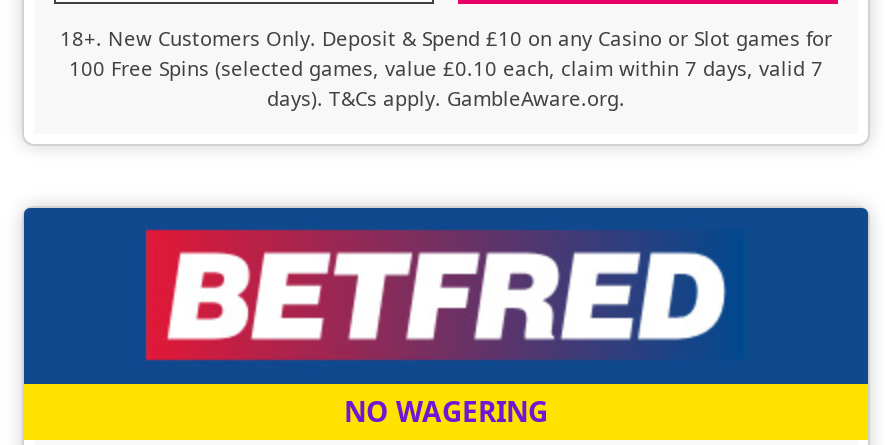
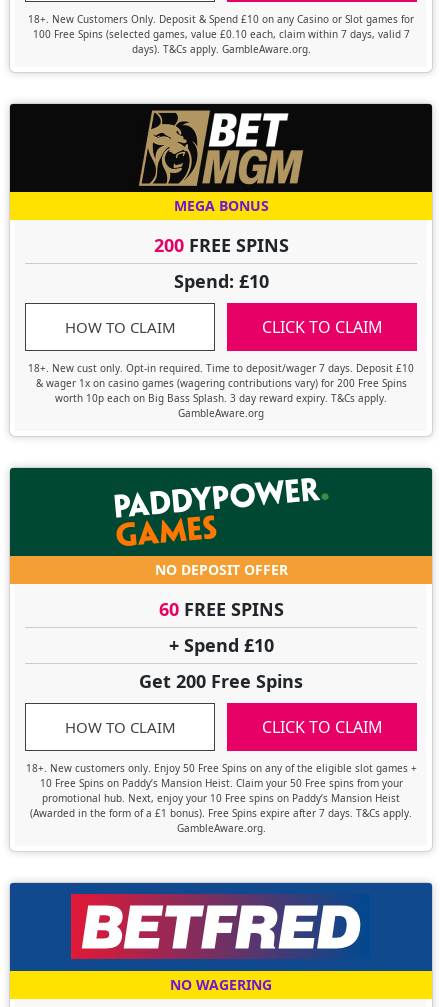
none -> [9,103,433,420] [image] | MEGA BONUS | 200 FREE SPINS | Spend: £10 | CLICK TO CLAIM | HOW TO CLAIM | 18+. New cust only. Opt-in required. Time to deposit/wager 7 days. Deposit £10 | & wager 1x on casino games (wagering contributions vary) for 200 Free Spins | worth 10p each on Big Bass Splash. 3 day reward expiry. T&Cs apply. | GambleAware.org
none -> [9,466,433,835] [image] | NO DEPOSIT OFFER | 60 FREE SPINS | + Spend £10 | Get 200 Free Spins | CLICK TO CLAIM | HOW TO CLAIM | 18+. New customers only. Enjoy 50 Free Spins on any of the eligible slot games + | 10 Free Spins on Paddy’s Mansion Heist. Claim your 50 Free spins from your | promotional hub. Next, enjoy your 10 Free spins on Paddy’s Mansion Heist | (Awarded in the form of a £1 bonus). Free Spins expire after 7 days. T&Cs apply. | GambleAware.org.

